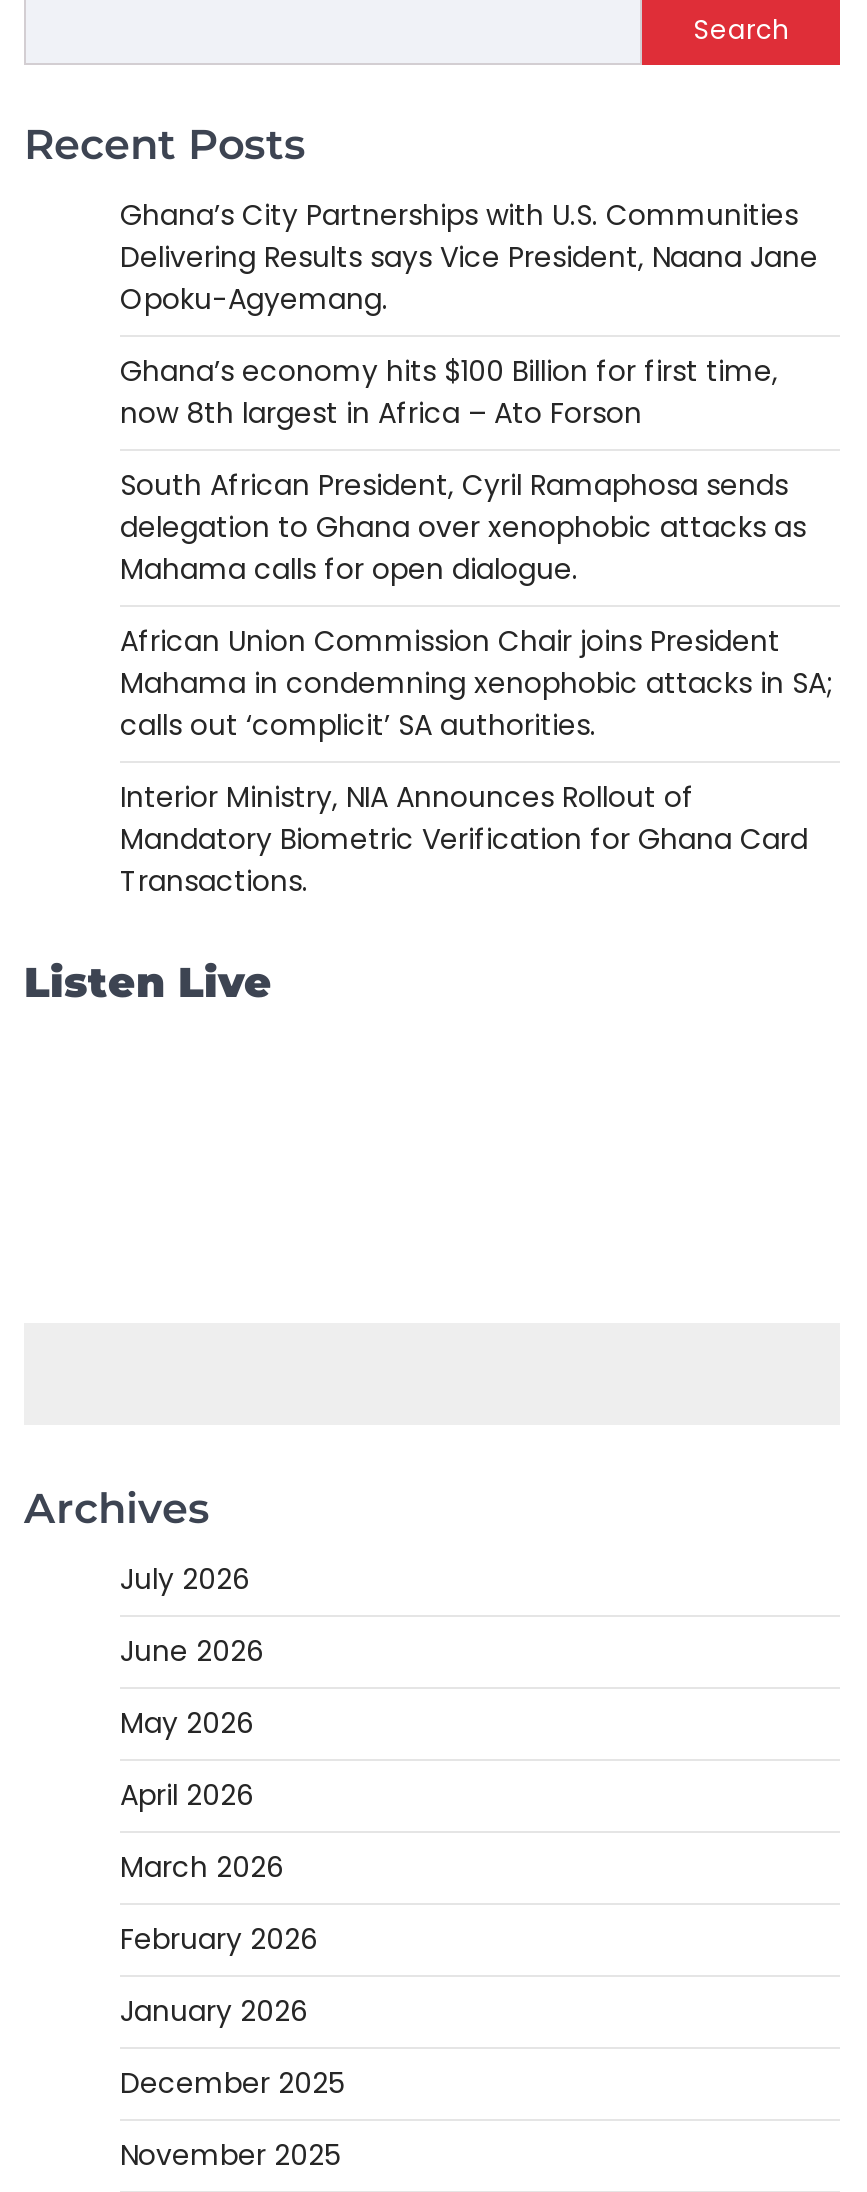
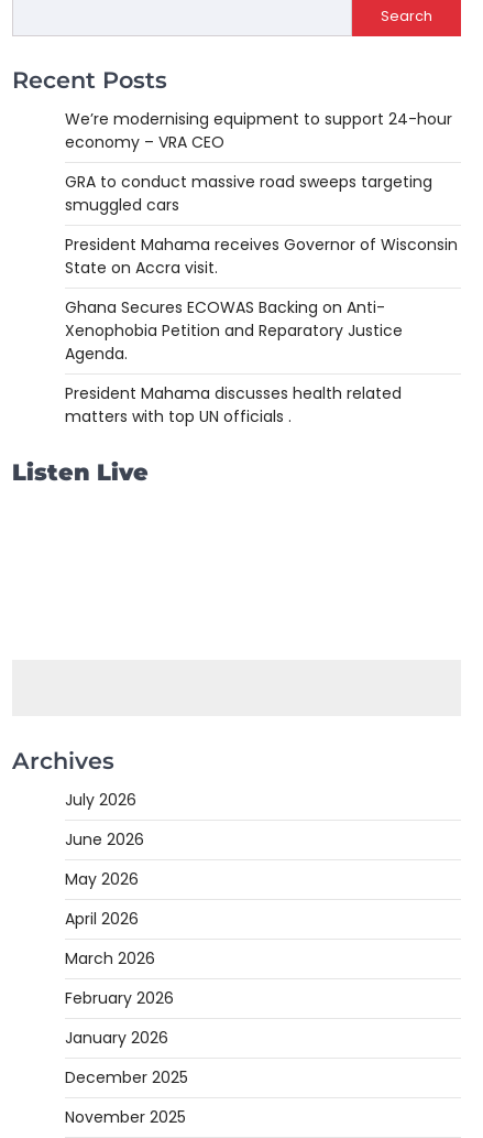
[120,195,818,319] Ghana’s City Partnerships with U.S. Communities | Delivering Results says Vice President, Naana Jane | Opoku-Agyemang. -> [65,108,452,153] We’re modernising equipment to support 24-hour | economy – VRA CEO
[120,351,778,433] Ghana’s economy hits $100 Billion for first time, | now 8th largest in Africa – Ato Forson -> [65,170,432,215] GRA to conduct massive road sweeps targeting | smuggled cars
[120,465,806,589] South African President, Cyril Ramaphosa sends | delegation to Ghana over xenophobic attacks as | Mahama calls for open dialogue. -> [65,233,458,278] President Mahama receives Governor of Wisconsin | State on Accra visit.
[120,621,832,745] African Union Commission Chair joins President | Mahama in condemning xenophobic attacks in SA; | calls out ‘complicit’ SA authorities. -> [65,296,403,364] Ghana Secures ECOWAS Backing on Anti- | Xenophobia Petition and Reparatory Justice | Agenda.
[120,777,808,901] Interior Ministry, NIA Announces Rollout of | Mandatory Biometric Verification for Ghana Card | Transactions. -> [65,382,402,427] President Mahama discusses health related | matters with top UN officials .

